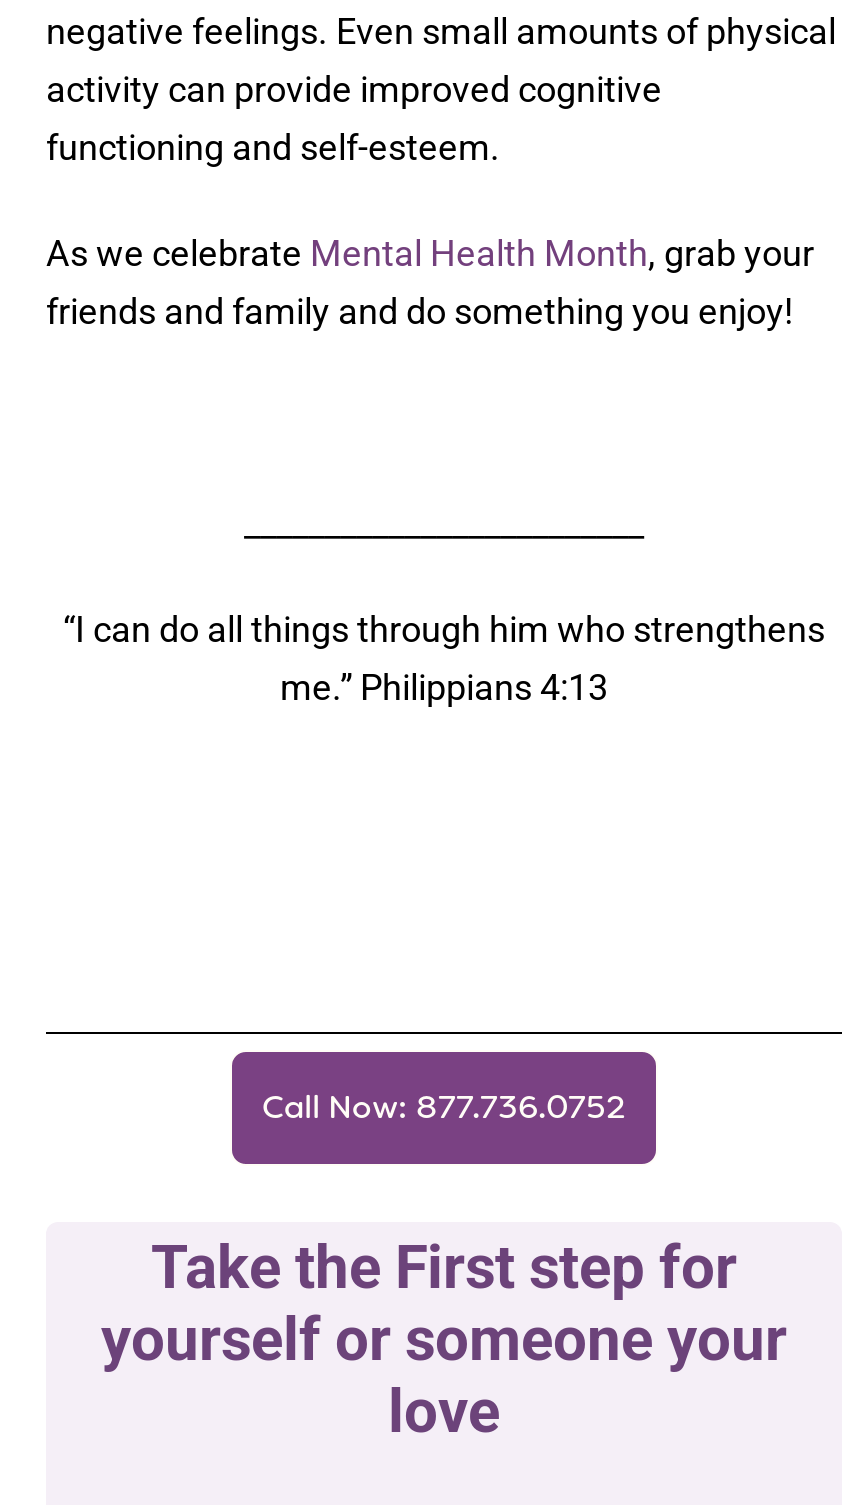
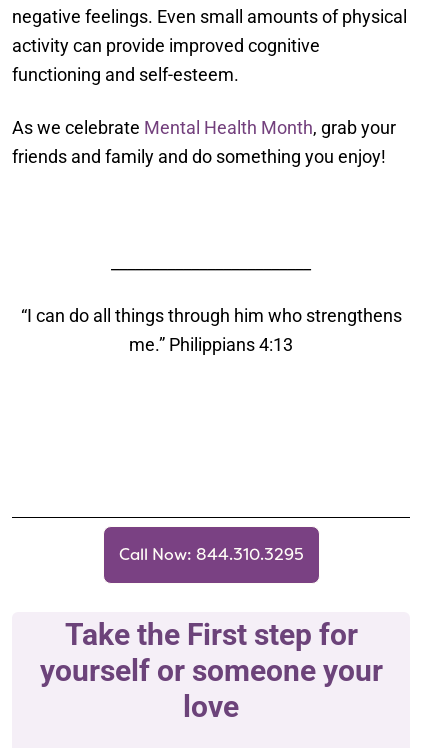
[262,1085,626,1127] Call Now: 877.736.0752 -> [118,544,303,565] Call Now: 844.310.3295

